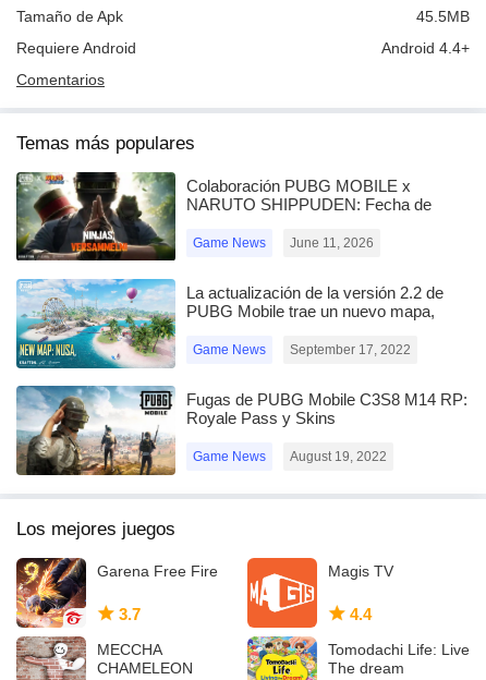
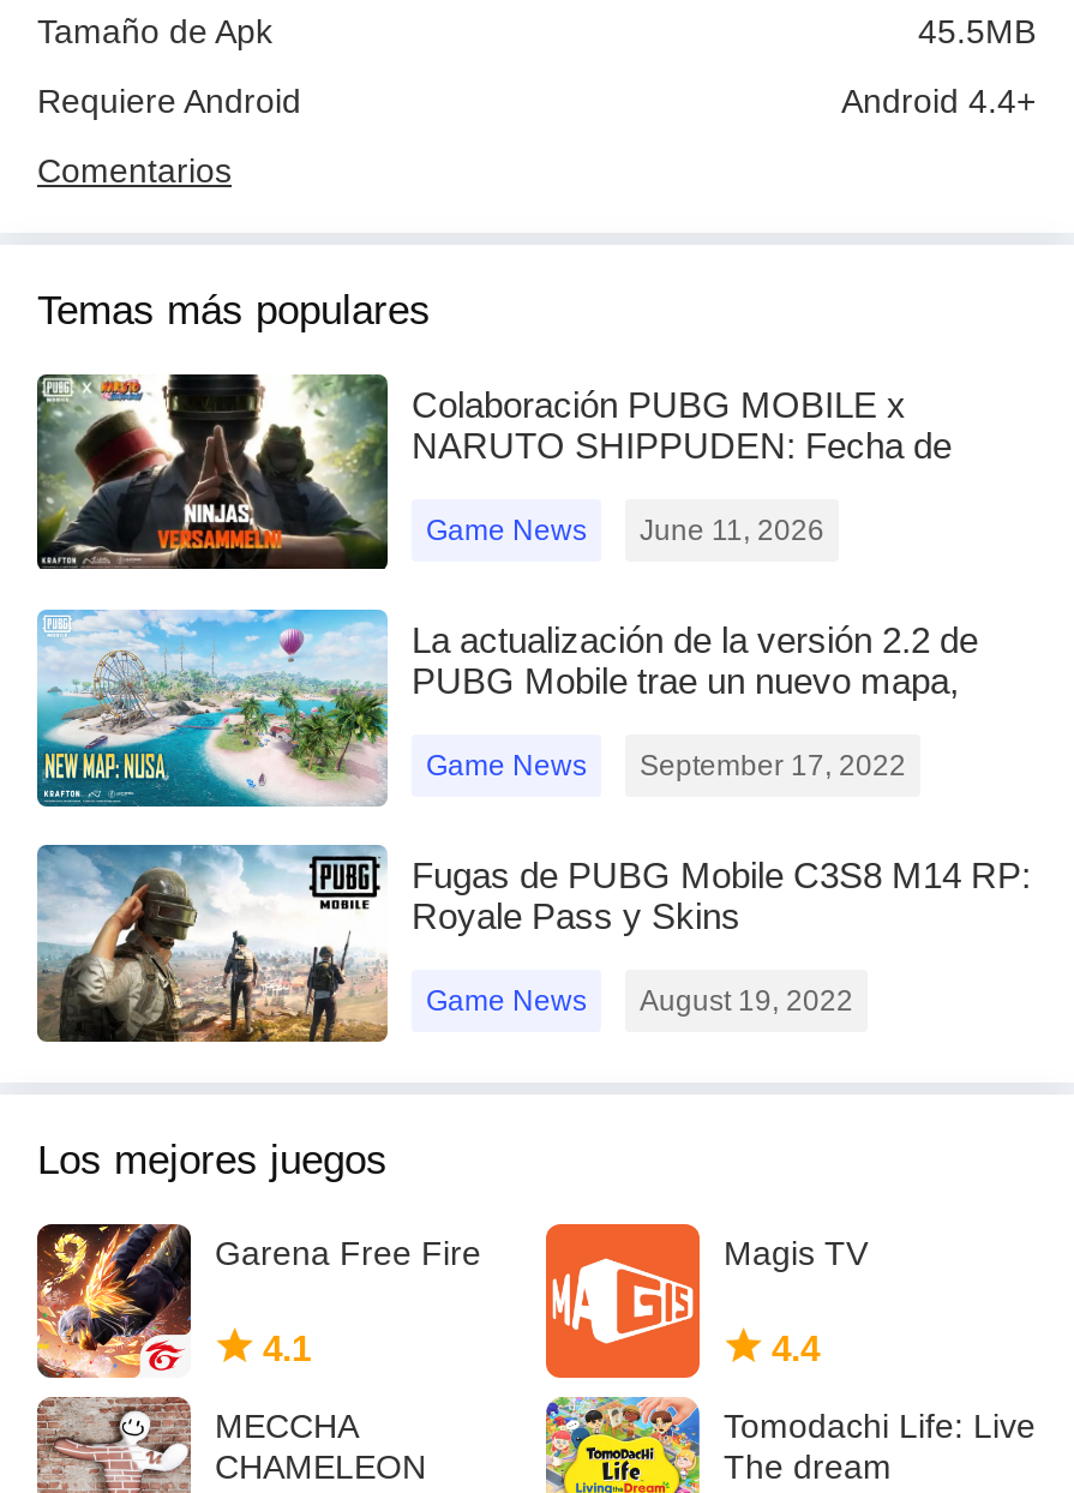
[119,605,141,623] 3.7 -> [263,1327,311,1368] 4.1

